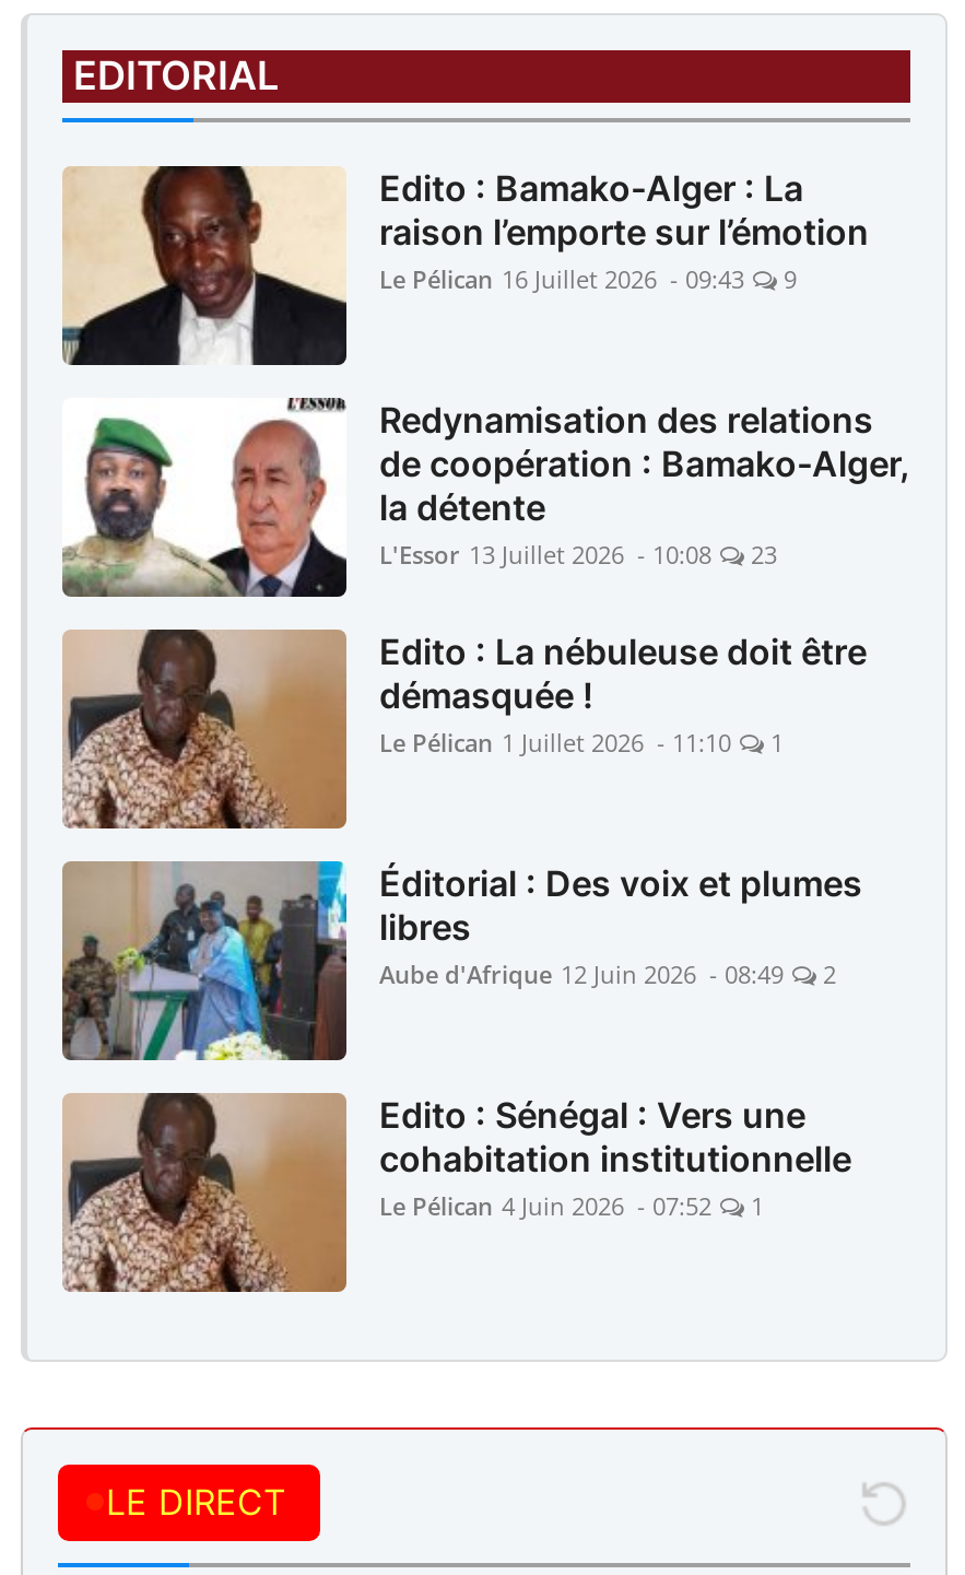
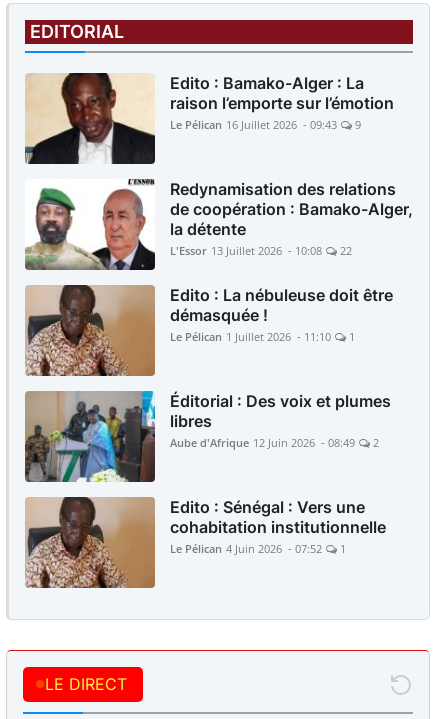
[379,537,777,569] L'Essor 13 Juillet 2026 - 10:08 23 -> [170,242,352,257] L'Essor 13 Juillet 2026 - 10:08 22

